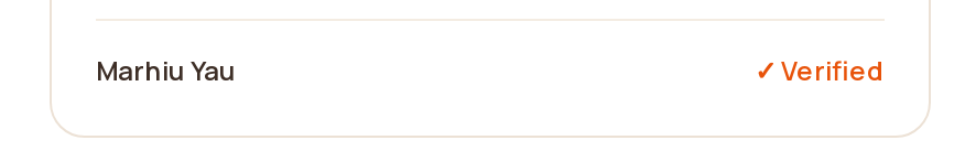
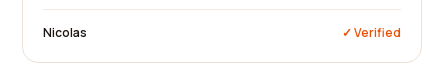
[96,52,237,89] Marhiu Yau -> [43,24,87,41] Nicolas

